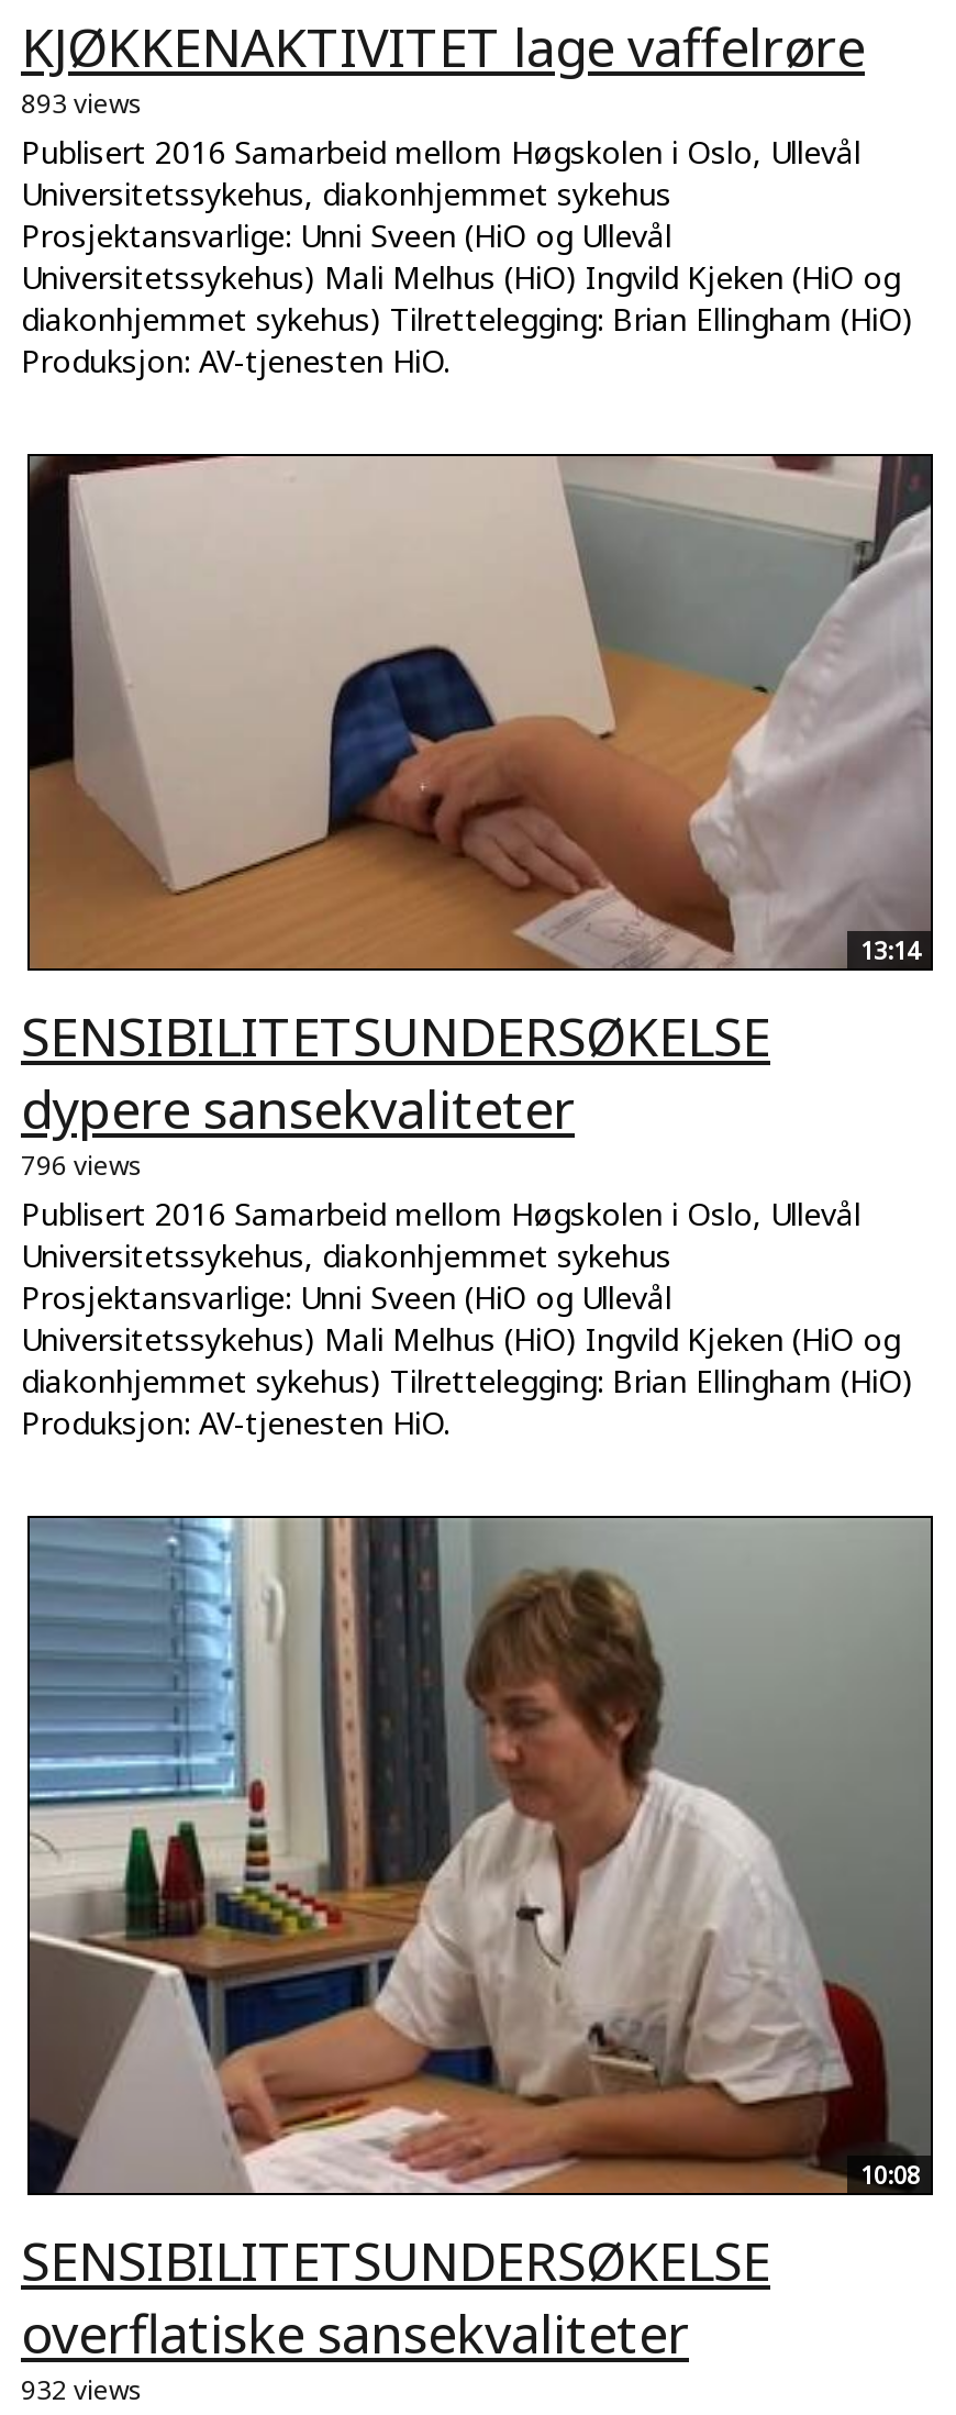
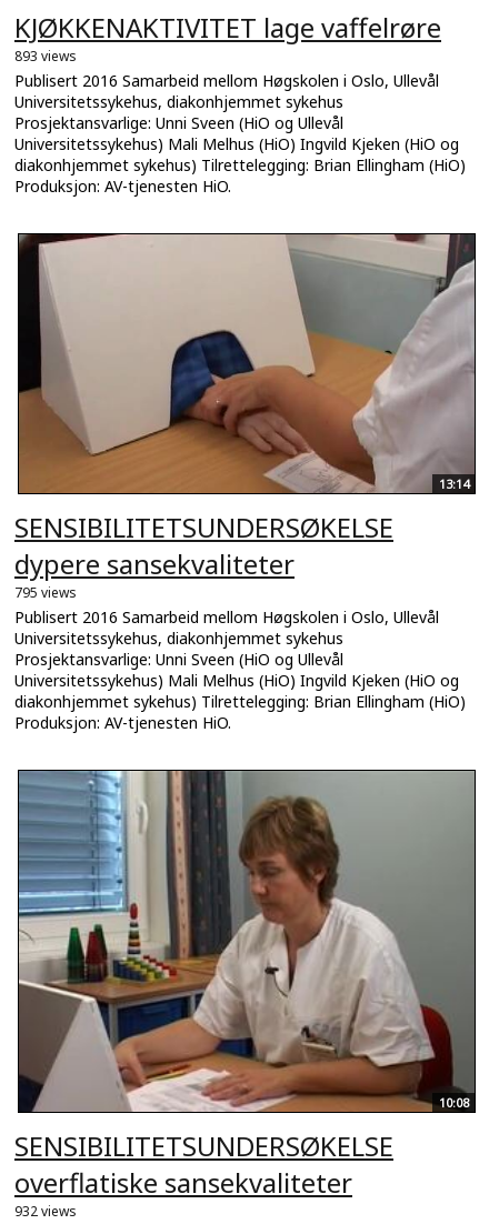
[21,1146,144,1183] 796 views -> [14,583,77,602] 795 views

